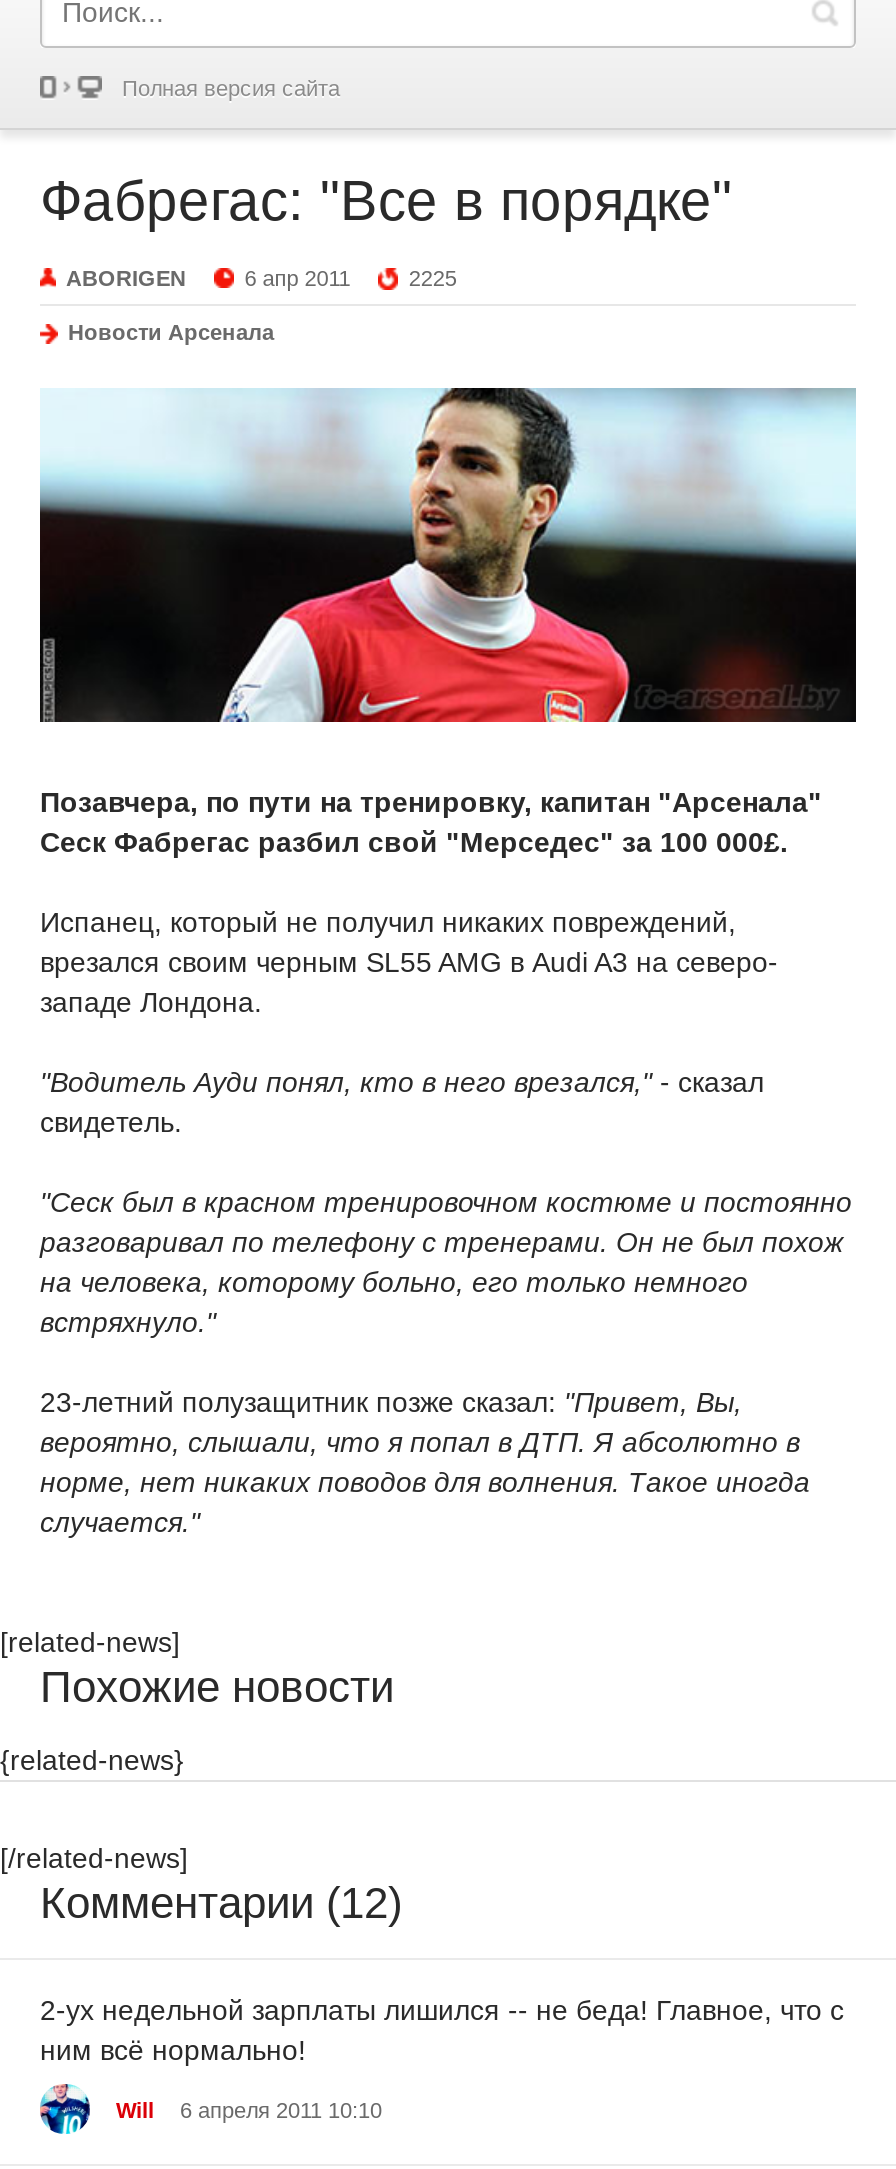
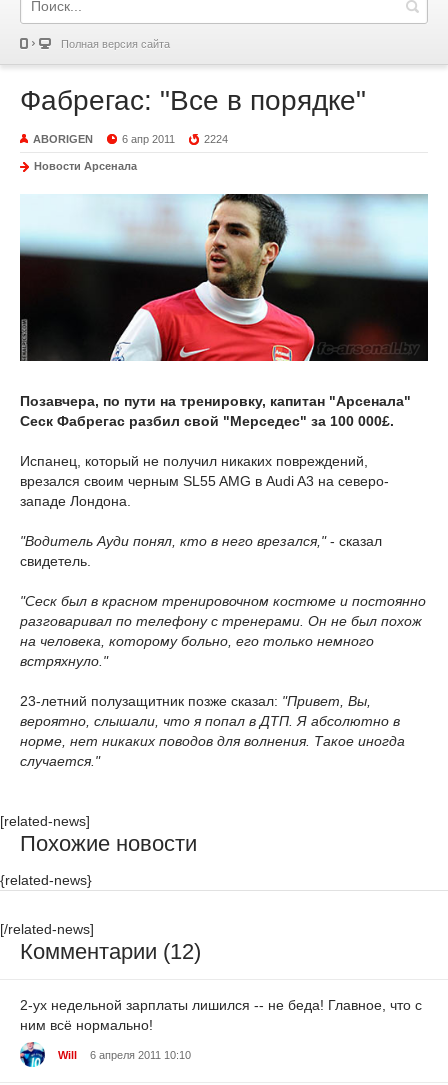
[409,266,457,290] 2225 -> [204,133,228,145] 2224

